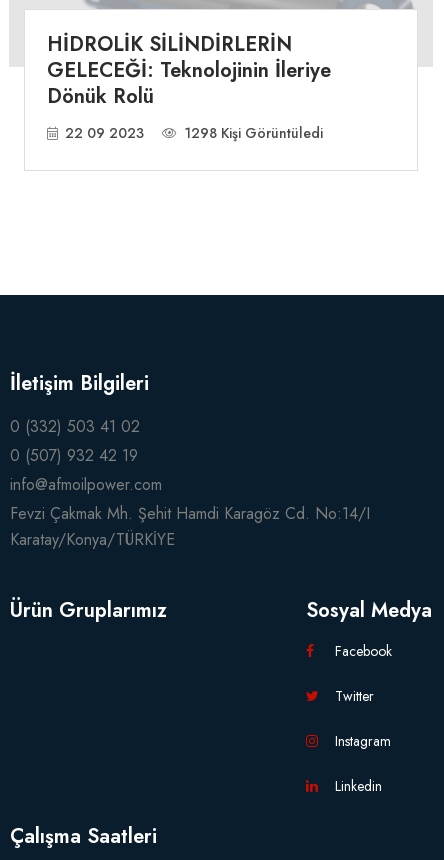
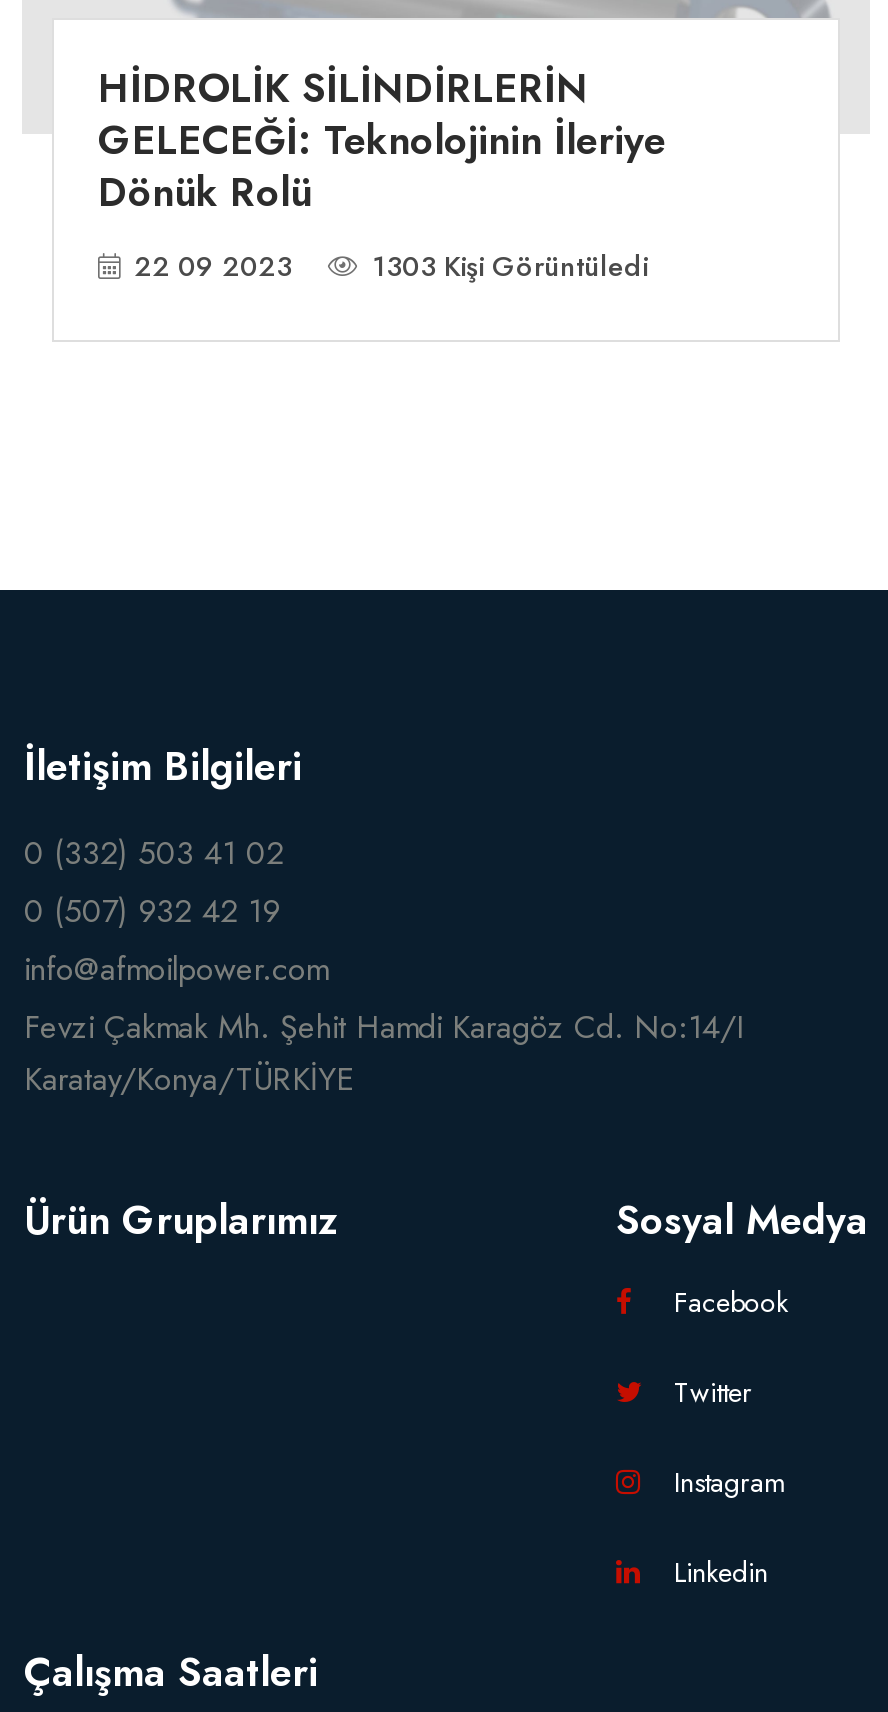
[184,123,323,143] 1298 Kişi Görüntüledi -> [372,246,648,286] 1303 Kişi Görüntüledi

